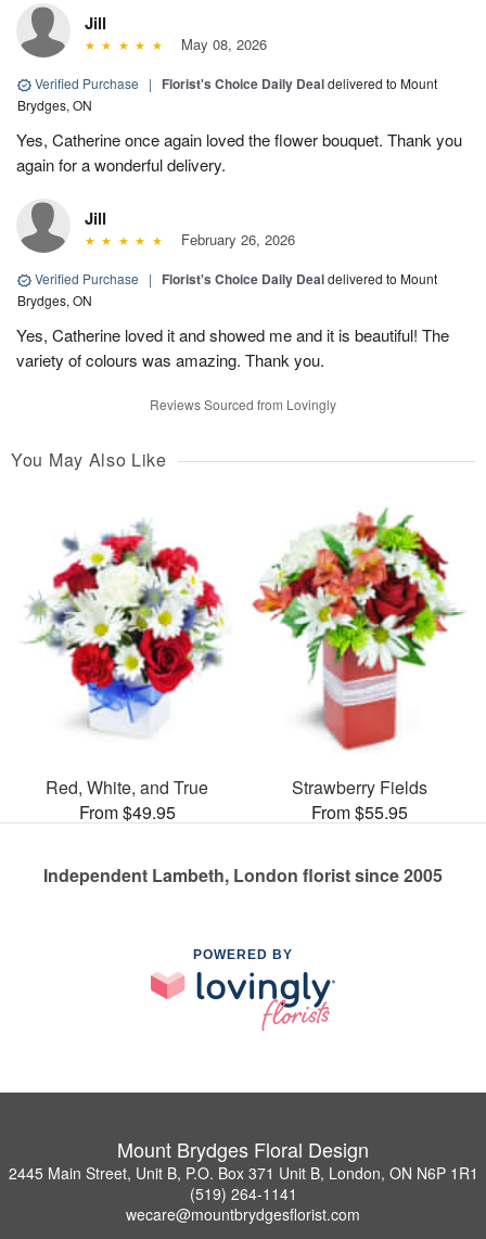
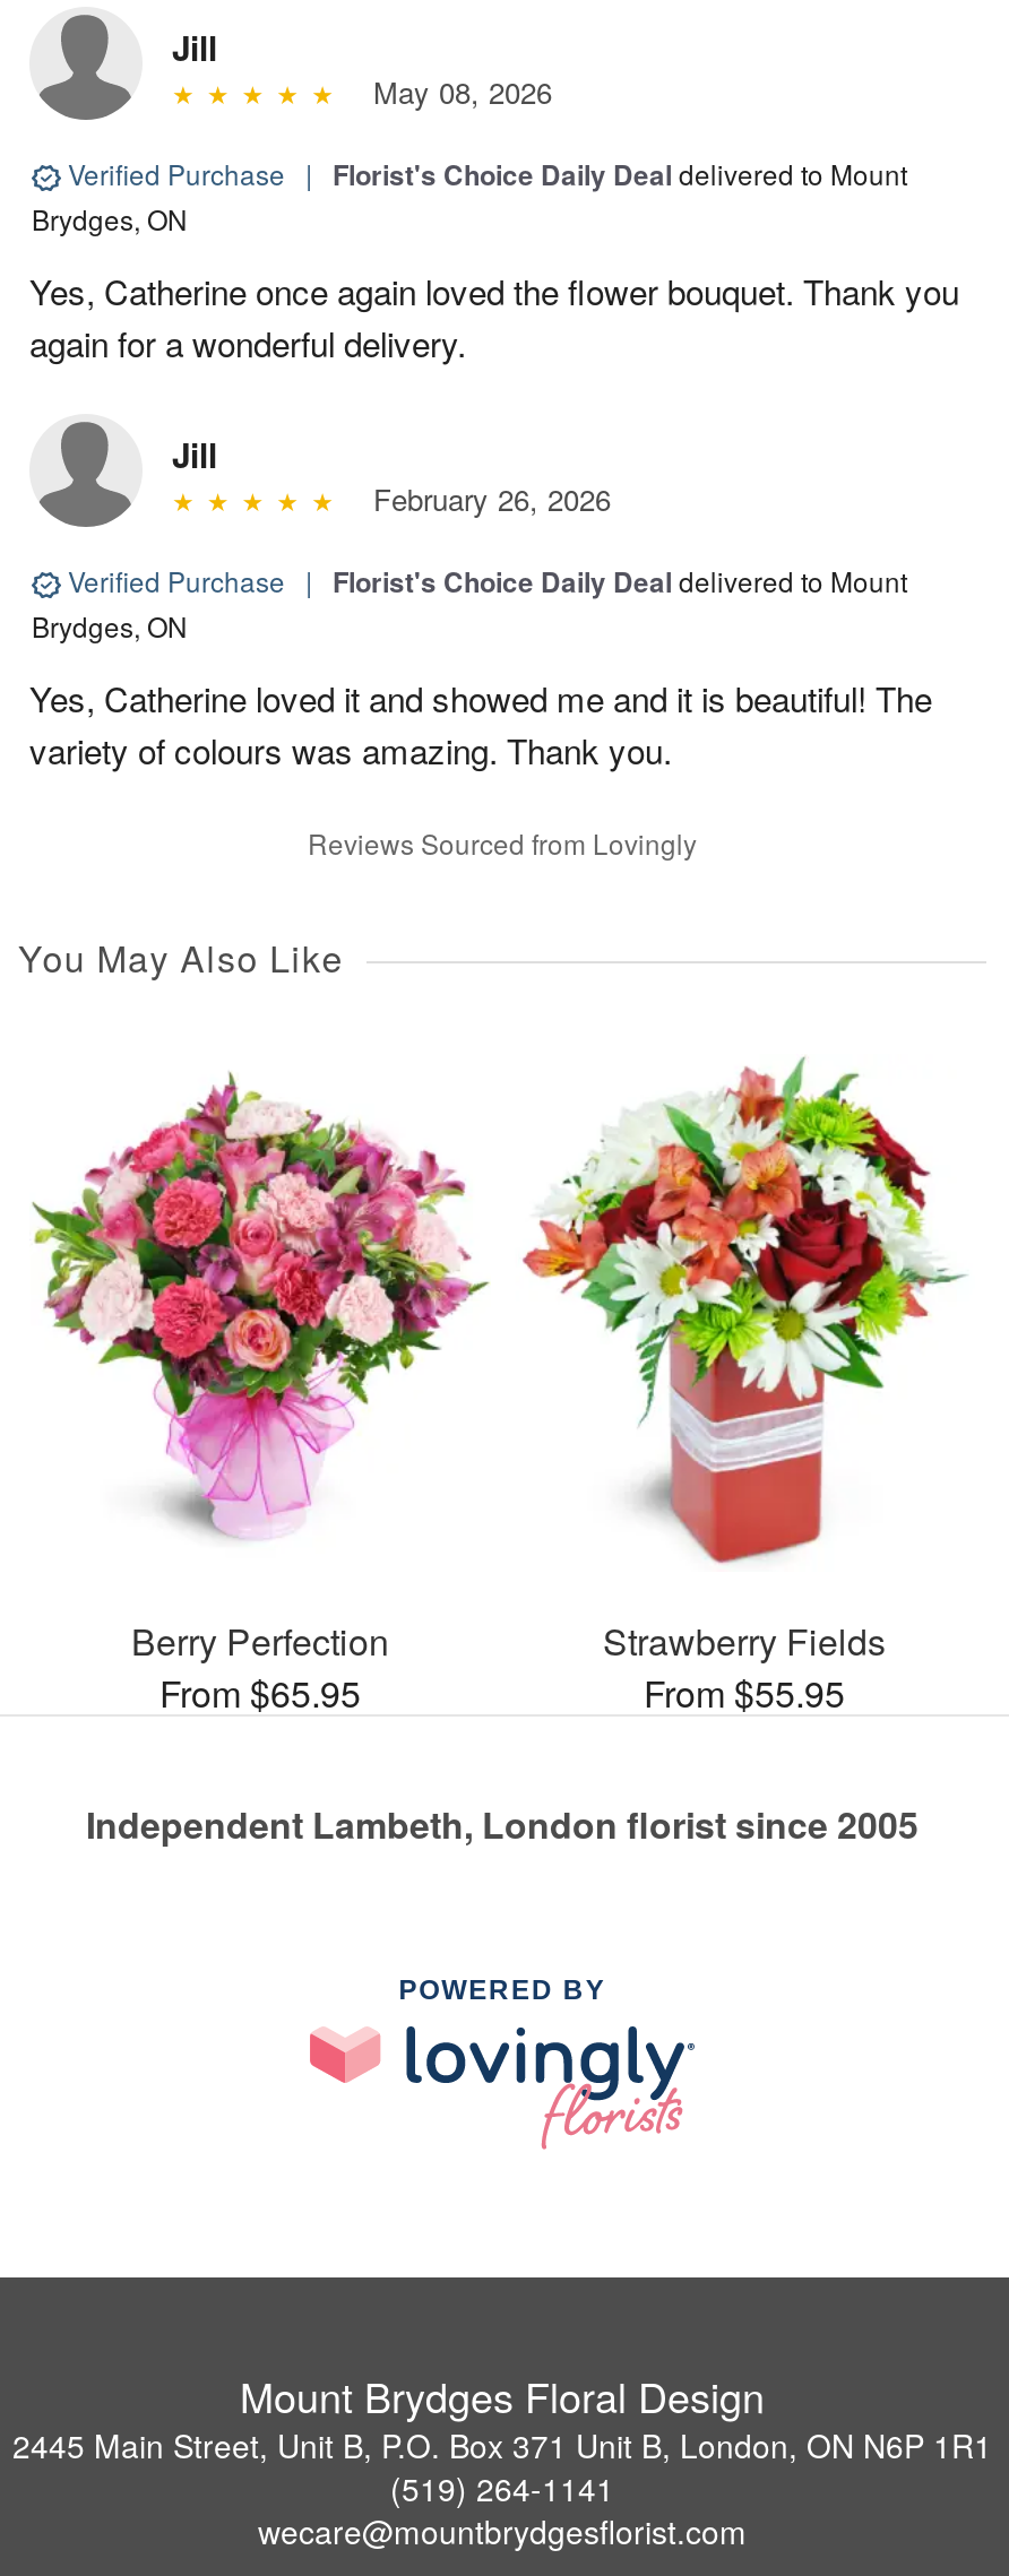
[18,516,235,824] [image] | Red, White, and True | From $49.95 -> [32,1072,489,1718] [image] | Berry Perfection | From $65.95

